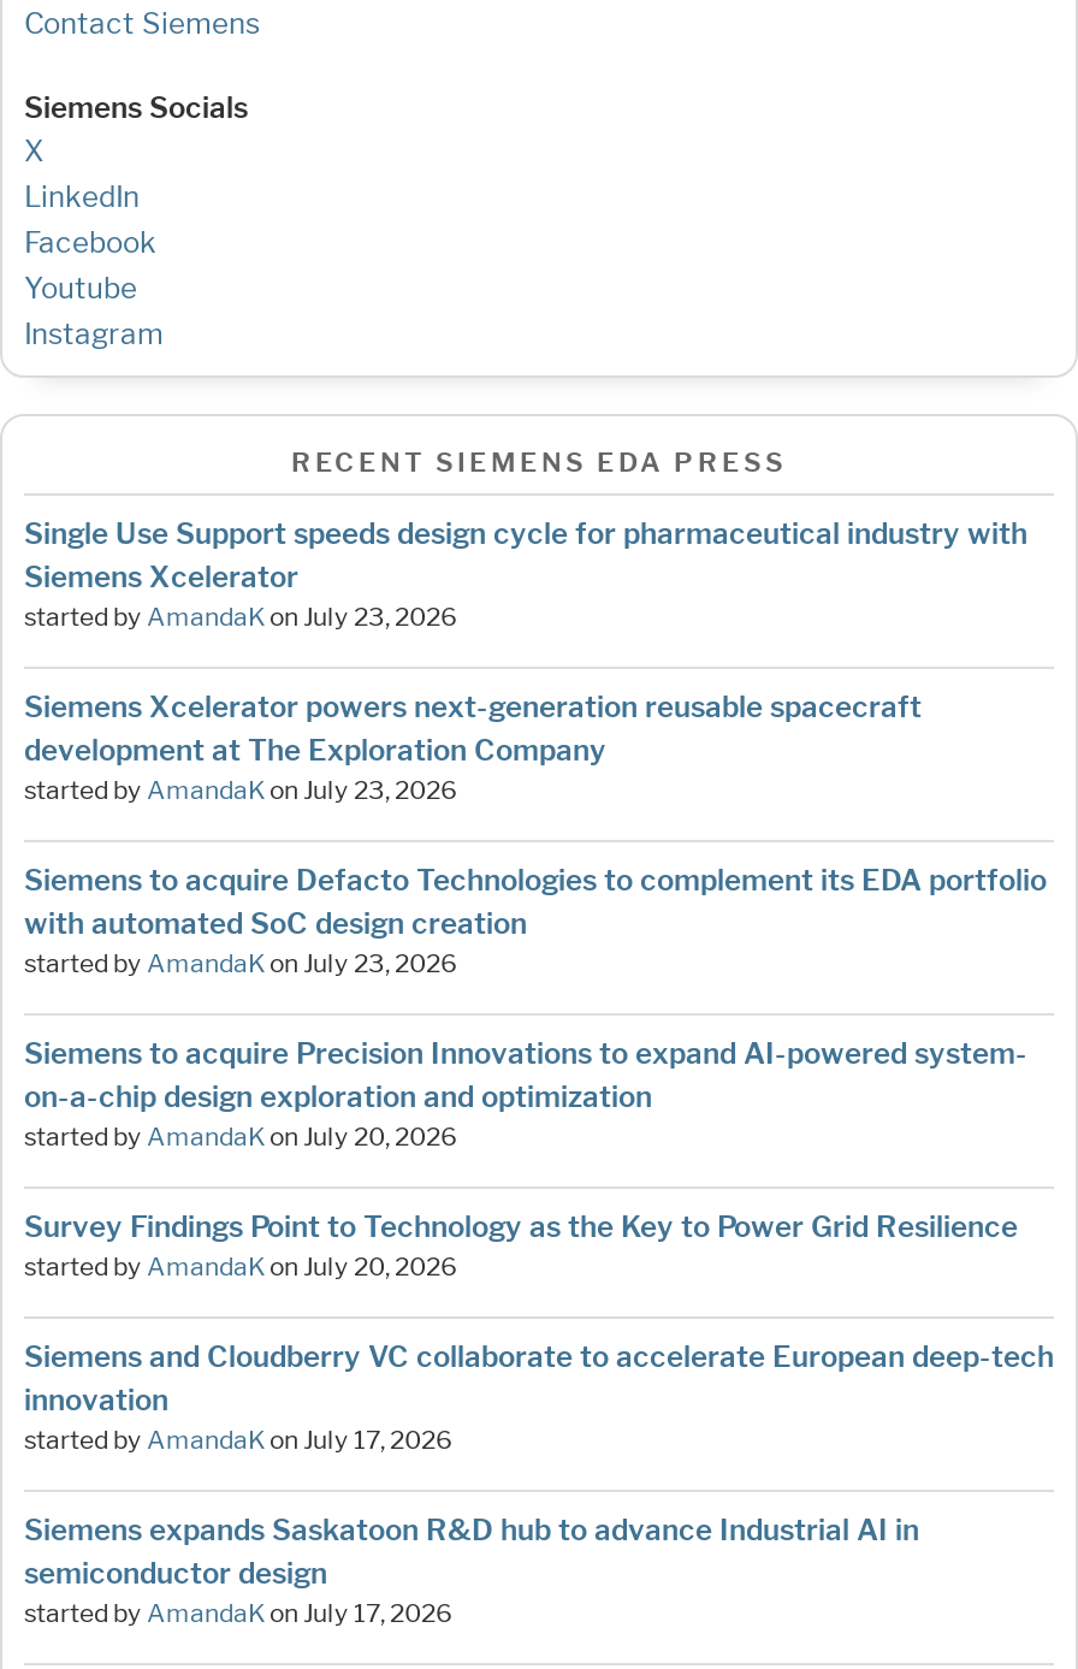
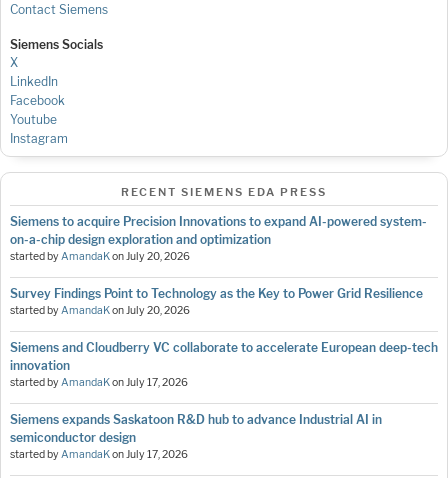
[24,516,1047,980] Single Use Support speeds design cycle for pharmaceutical industry with | Siemens Xcelerator | started by AmandaK on July 23, 2026 | Siemens Xcelerator powers next-generation reusable spacecraft | development at The Exploration Company | started by AmandaK on July 23, 2026 | Siemens to acquire Defacto Technologies to complement its EDA portfolio | with automated SoC design creation | started by AmandaK on July 23, 2026 -> none

